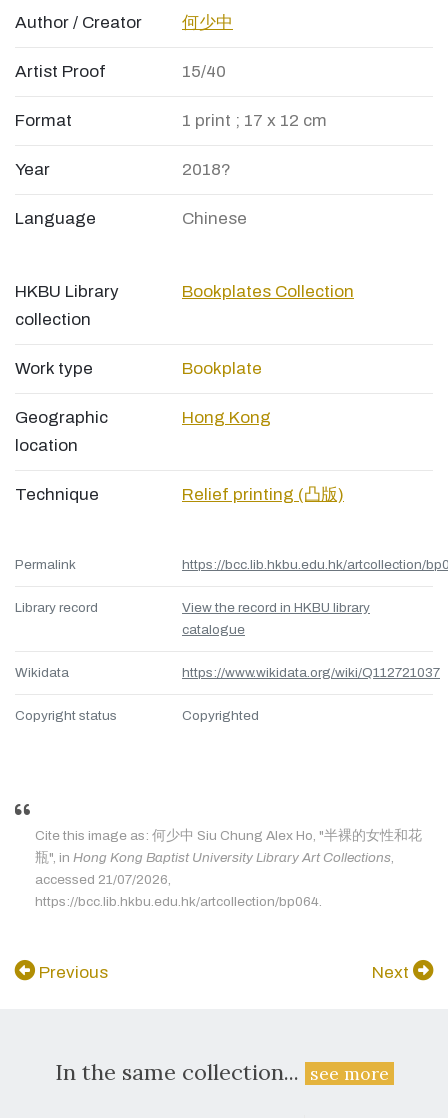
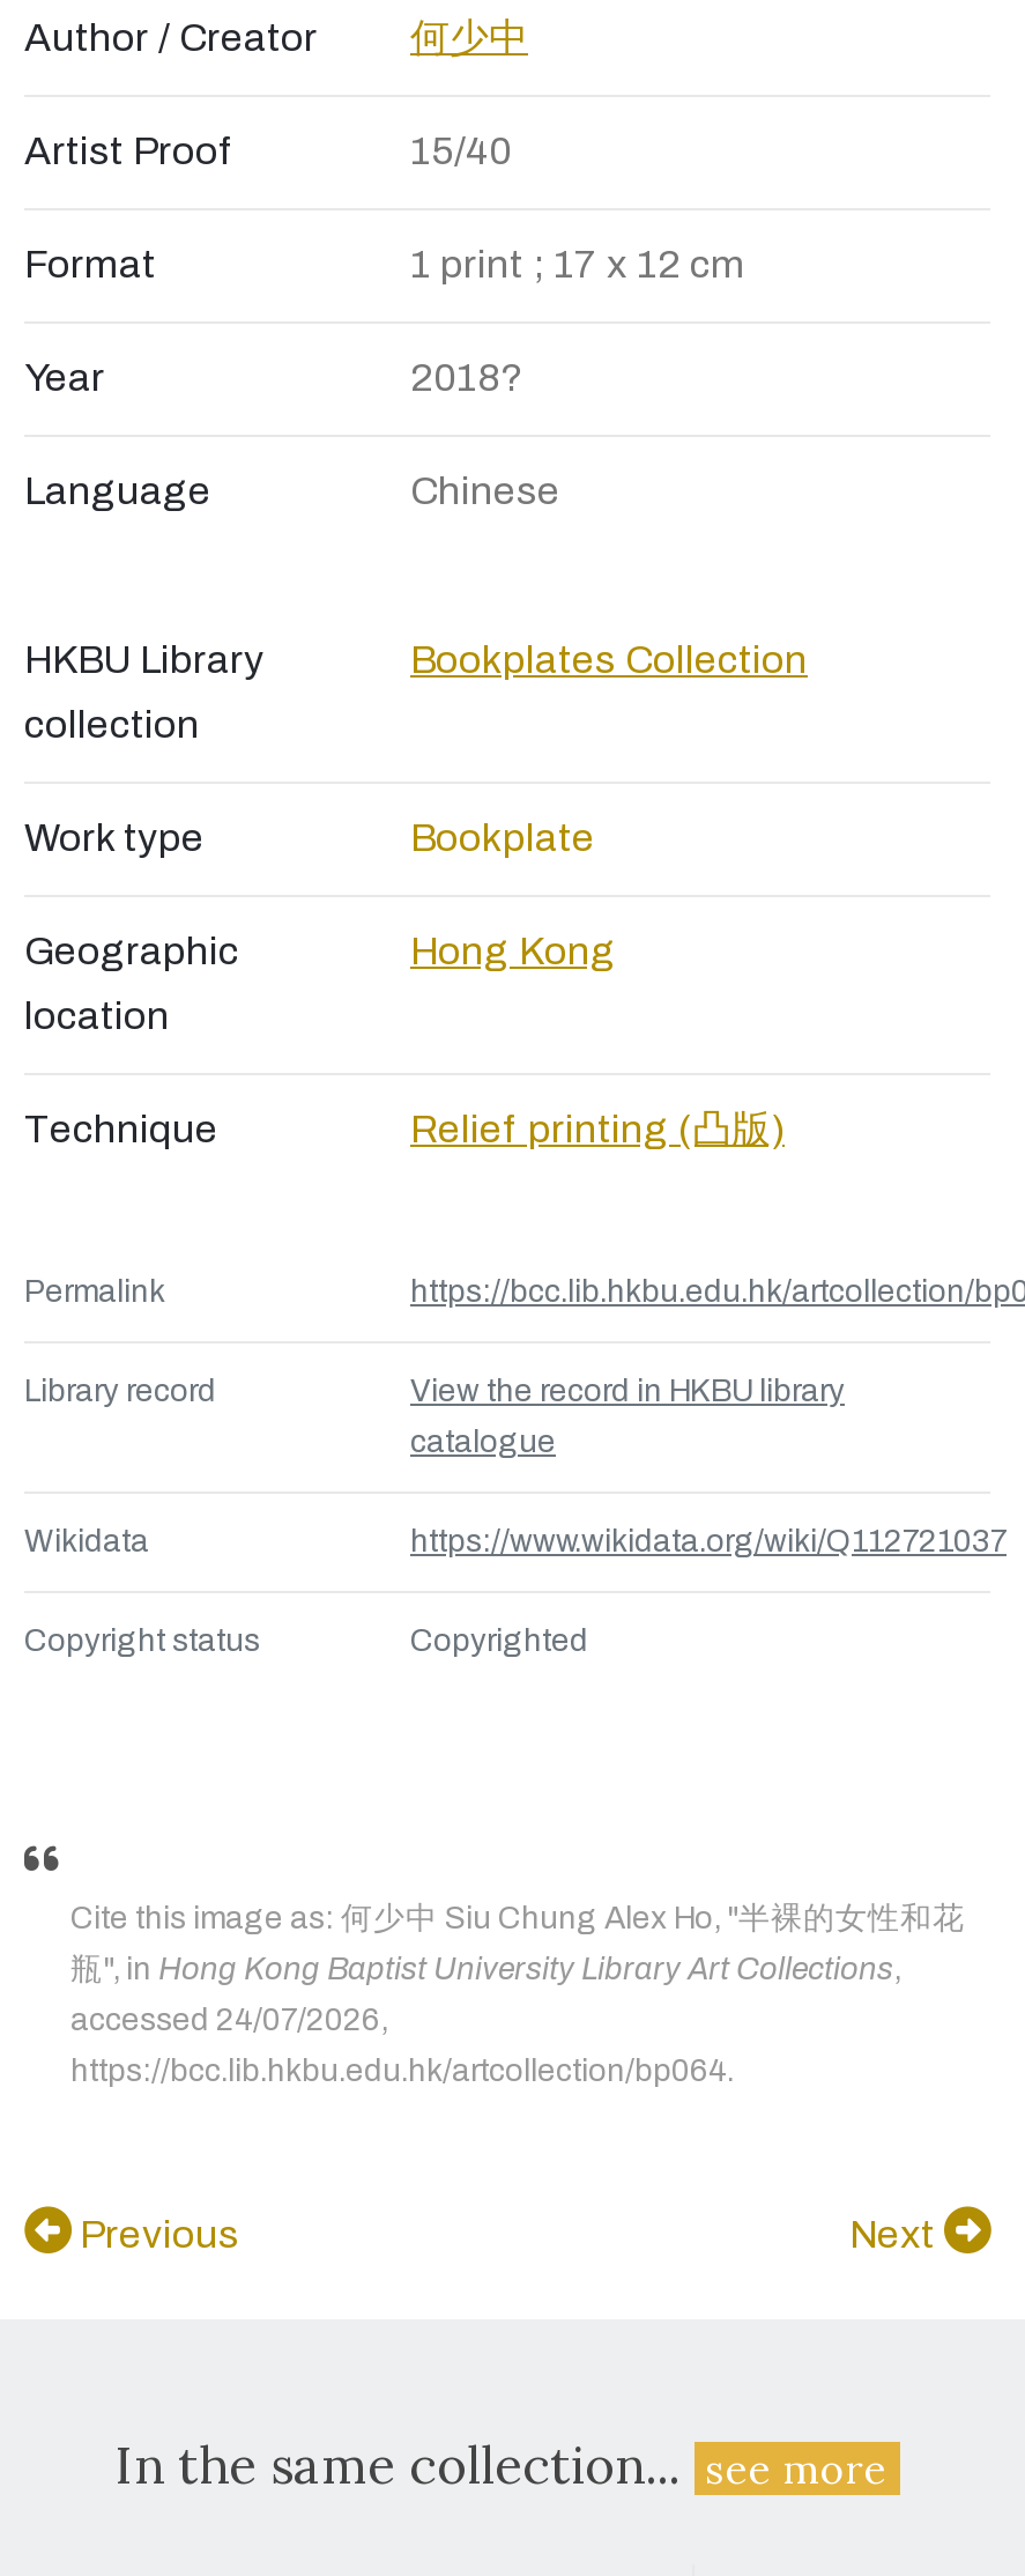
[35,872,171,887] accessed 21/07/2026, -> [70,2002,387,2036] accessed 24/07/2026,

